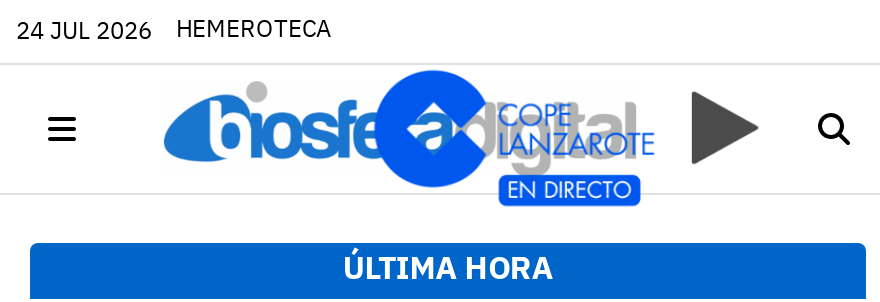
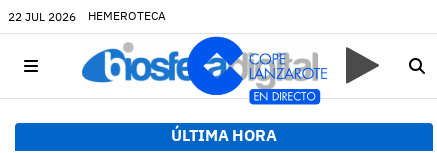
[16,13,332,44] 24 JUL 2026 HEMEROTECA -> [8,8,166,23] 22 JUL 2026 HEMEROTECA

